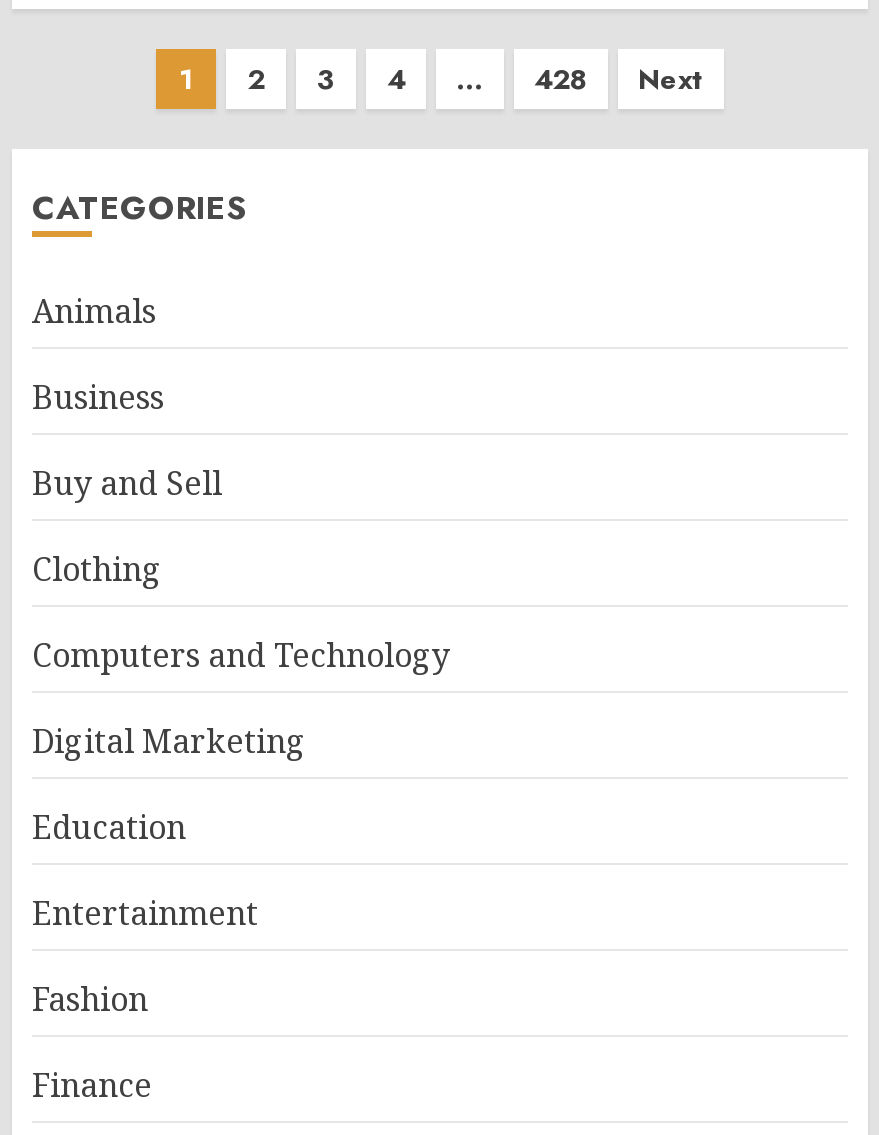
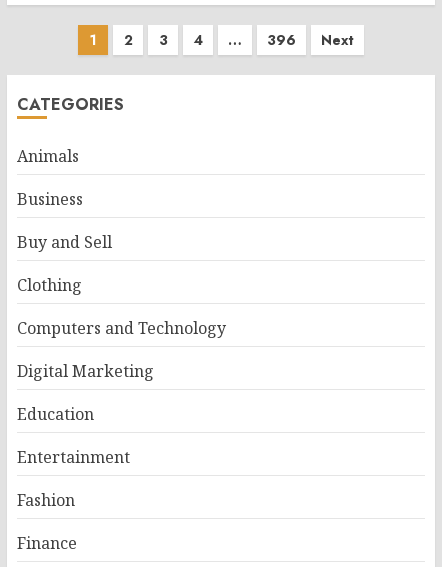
[534,59,588,99] 428 -> [267,30,296,50] 396

